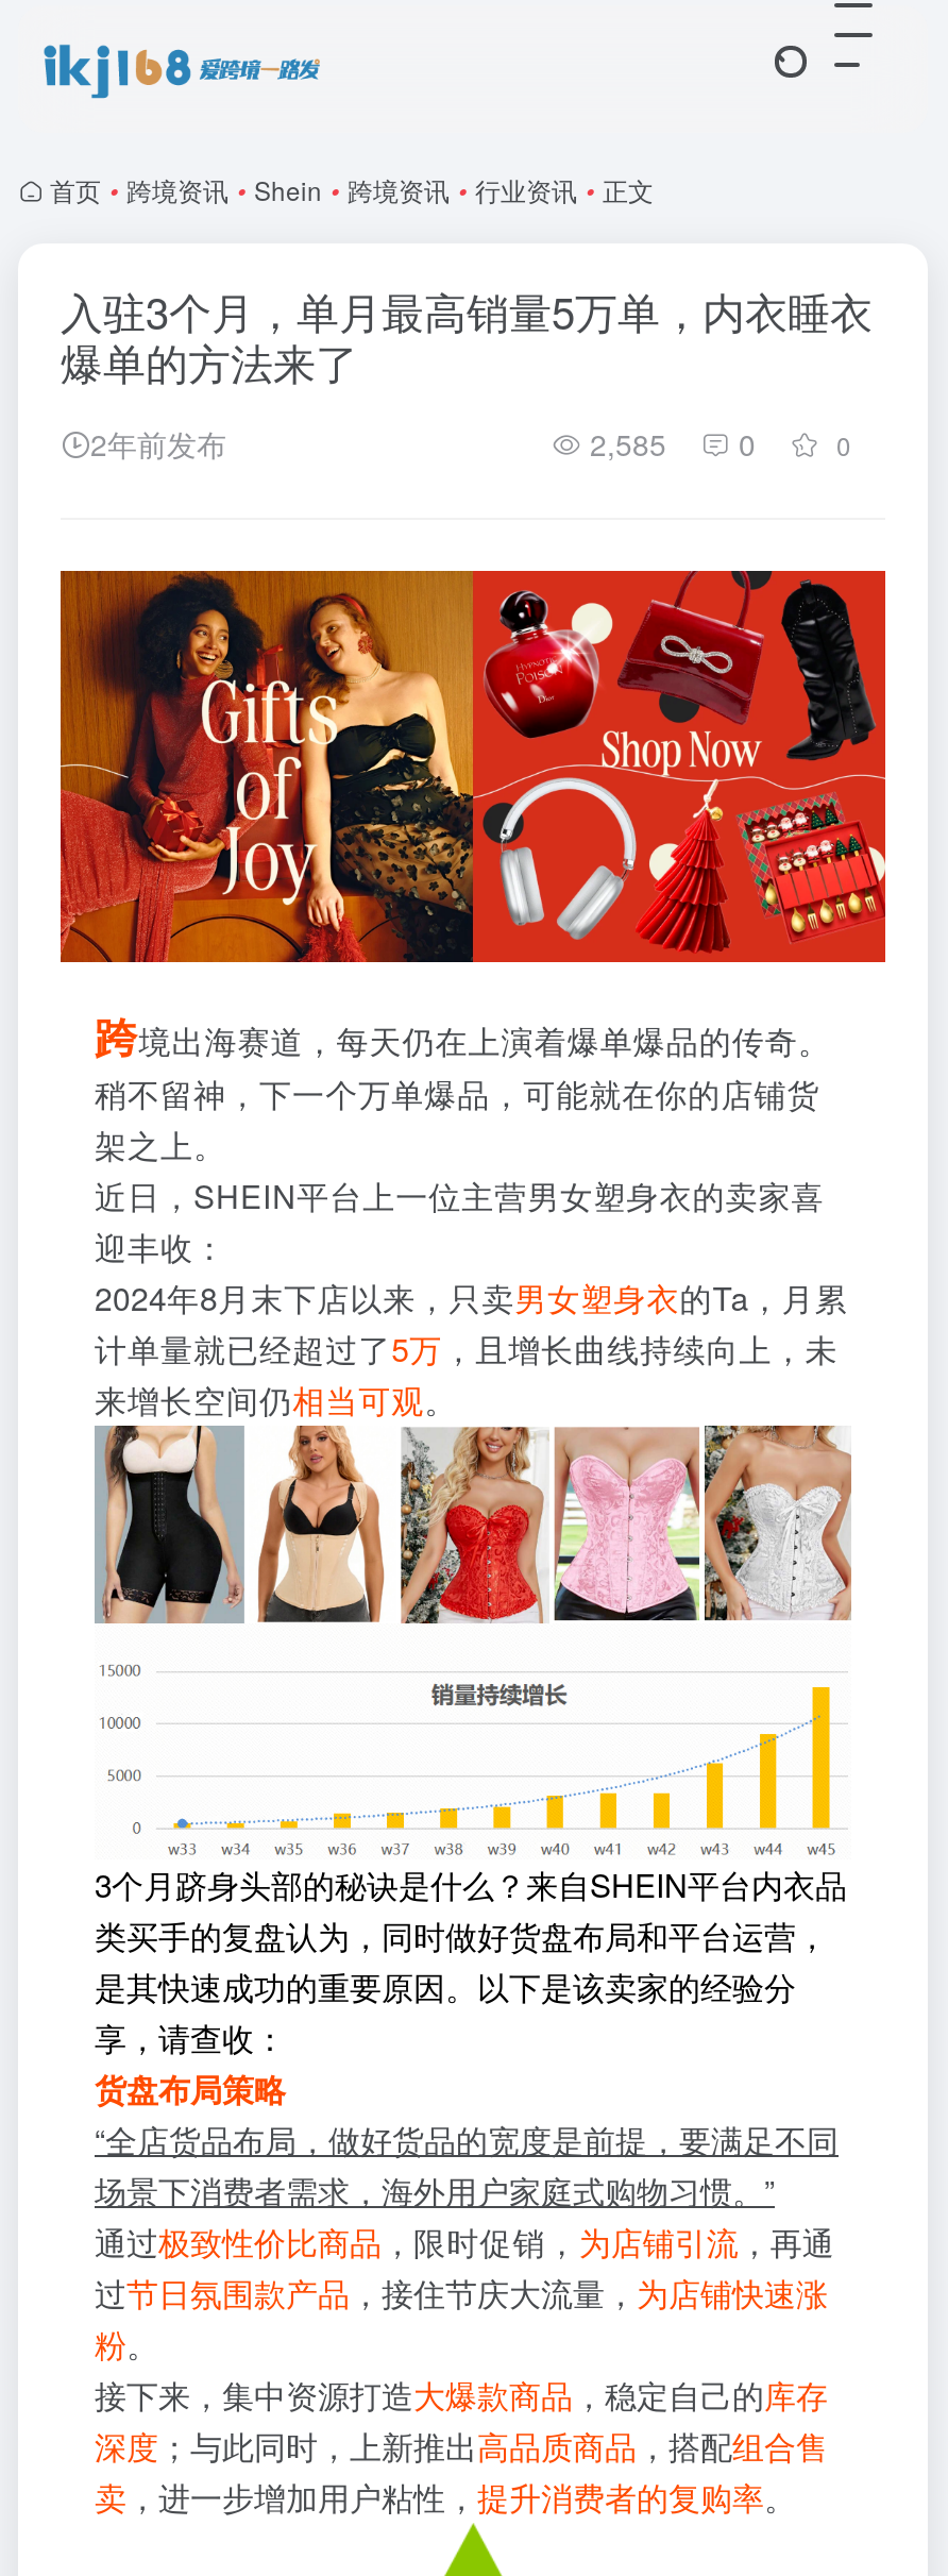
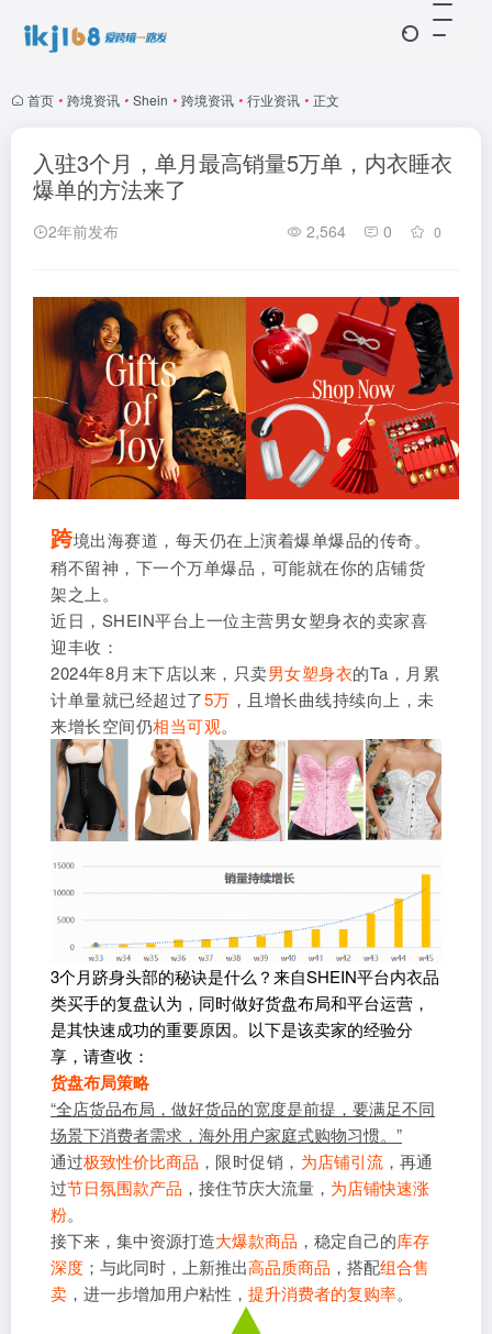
[581,422,756,465] 2,585 0 -> [302,220,392,242] 2,564 0

